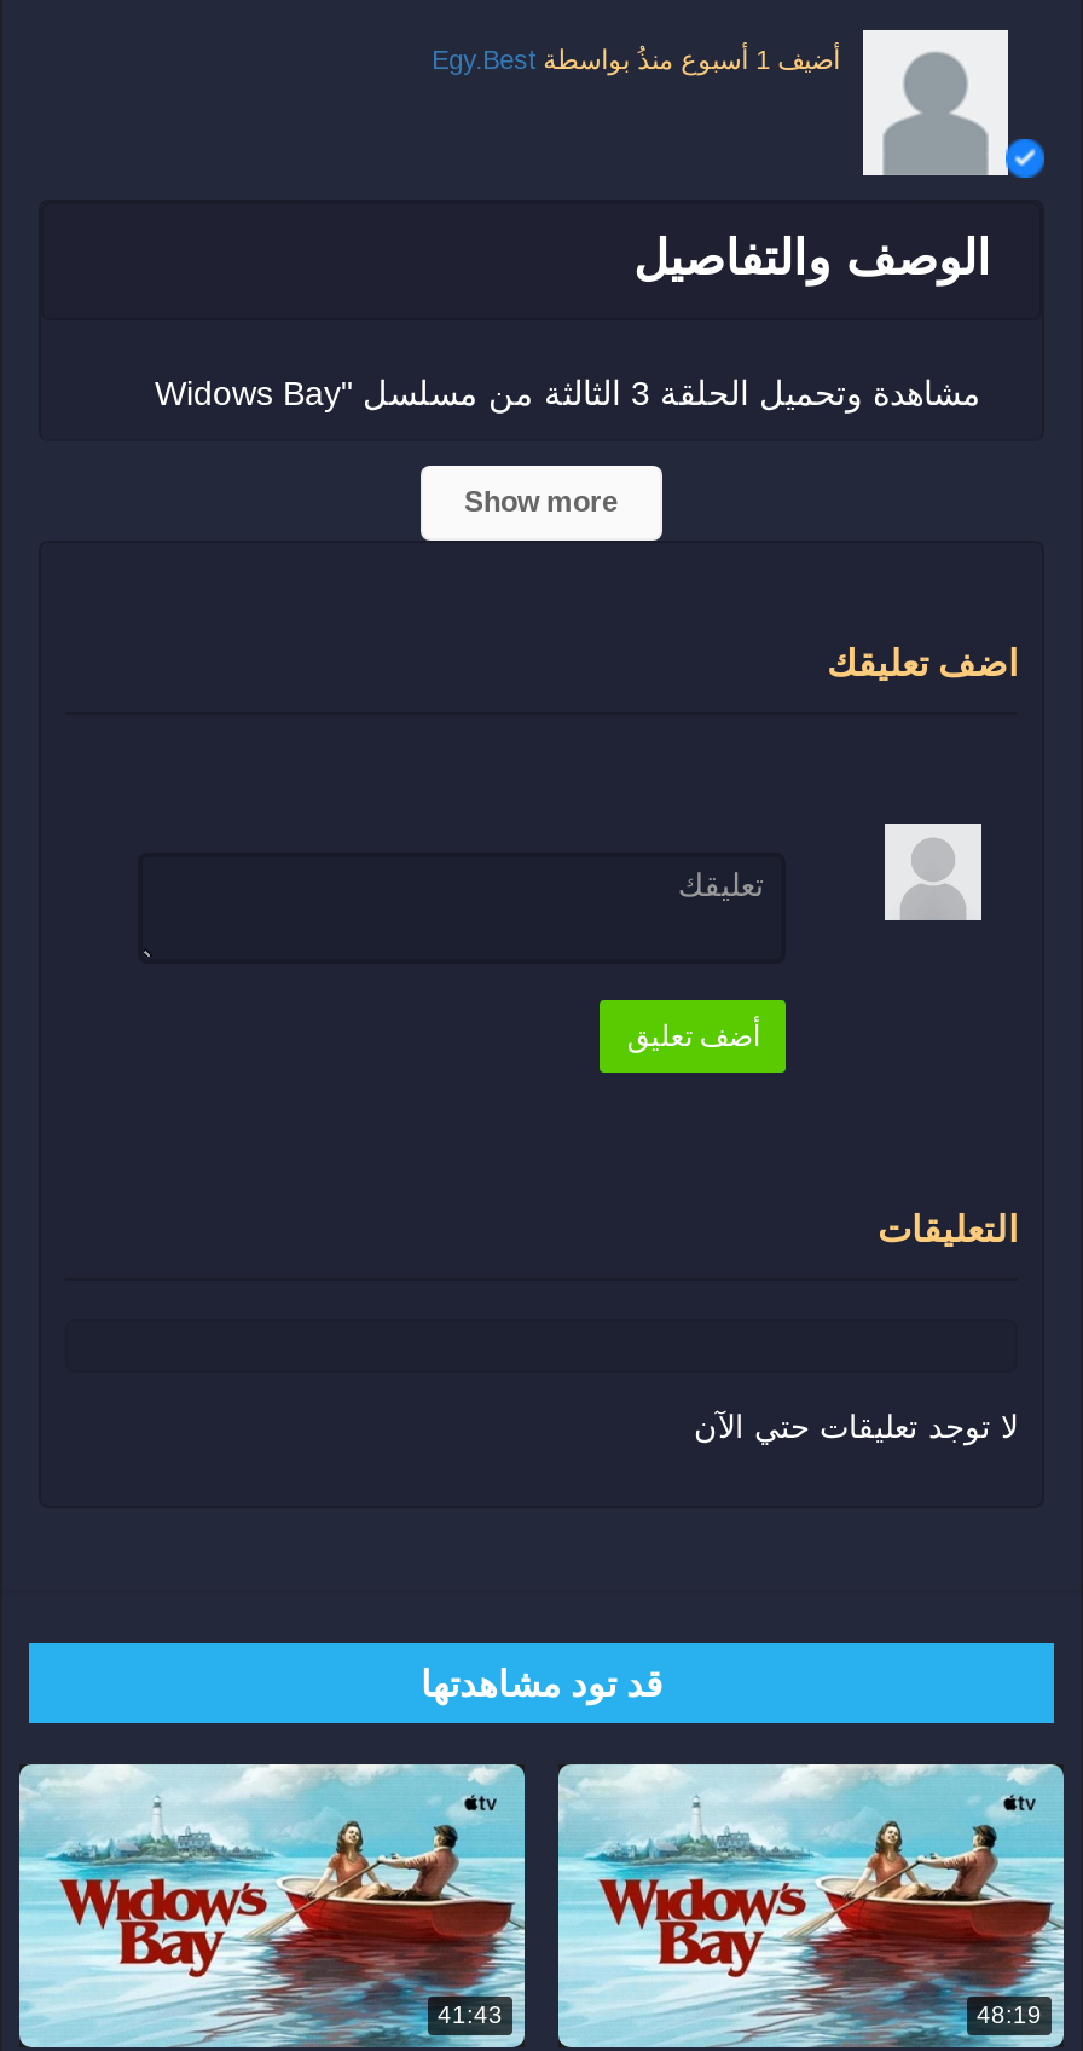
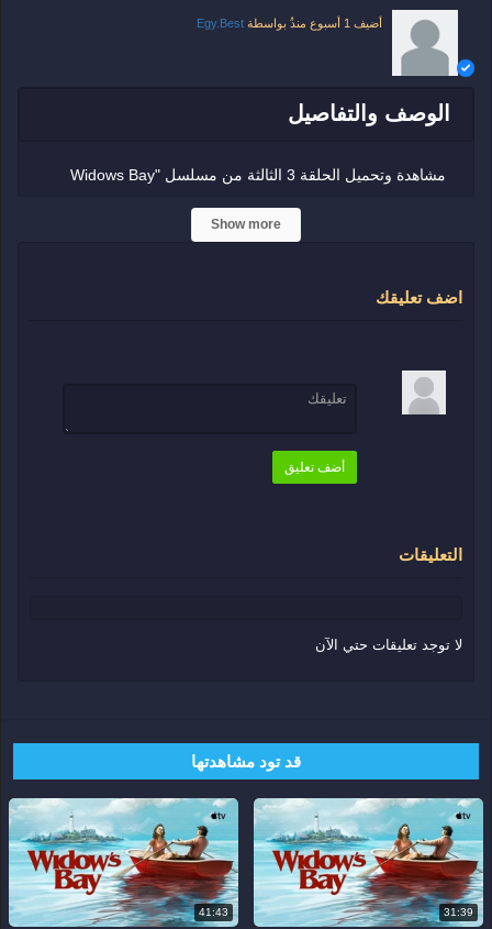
[977,2002,1042,2029] 48:19 -> [444,906,473,918] 31:39

